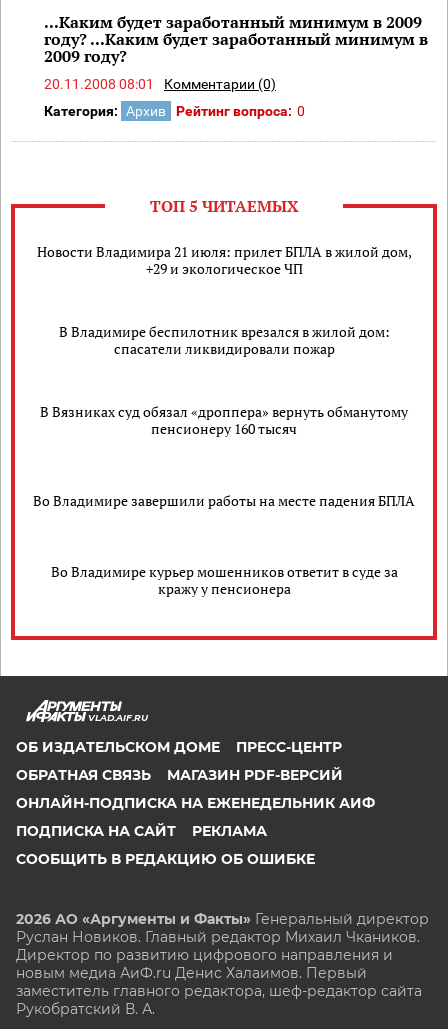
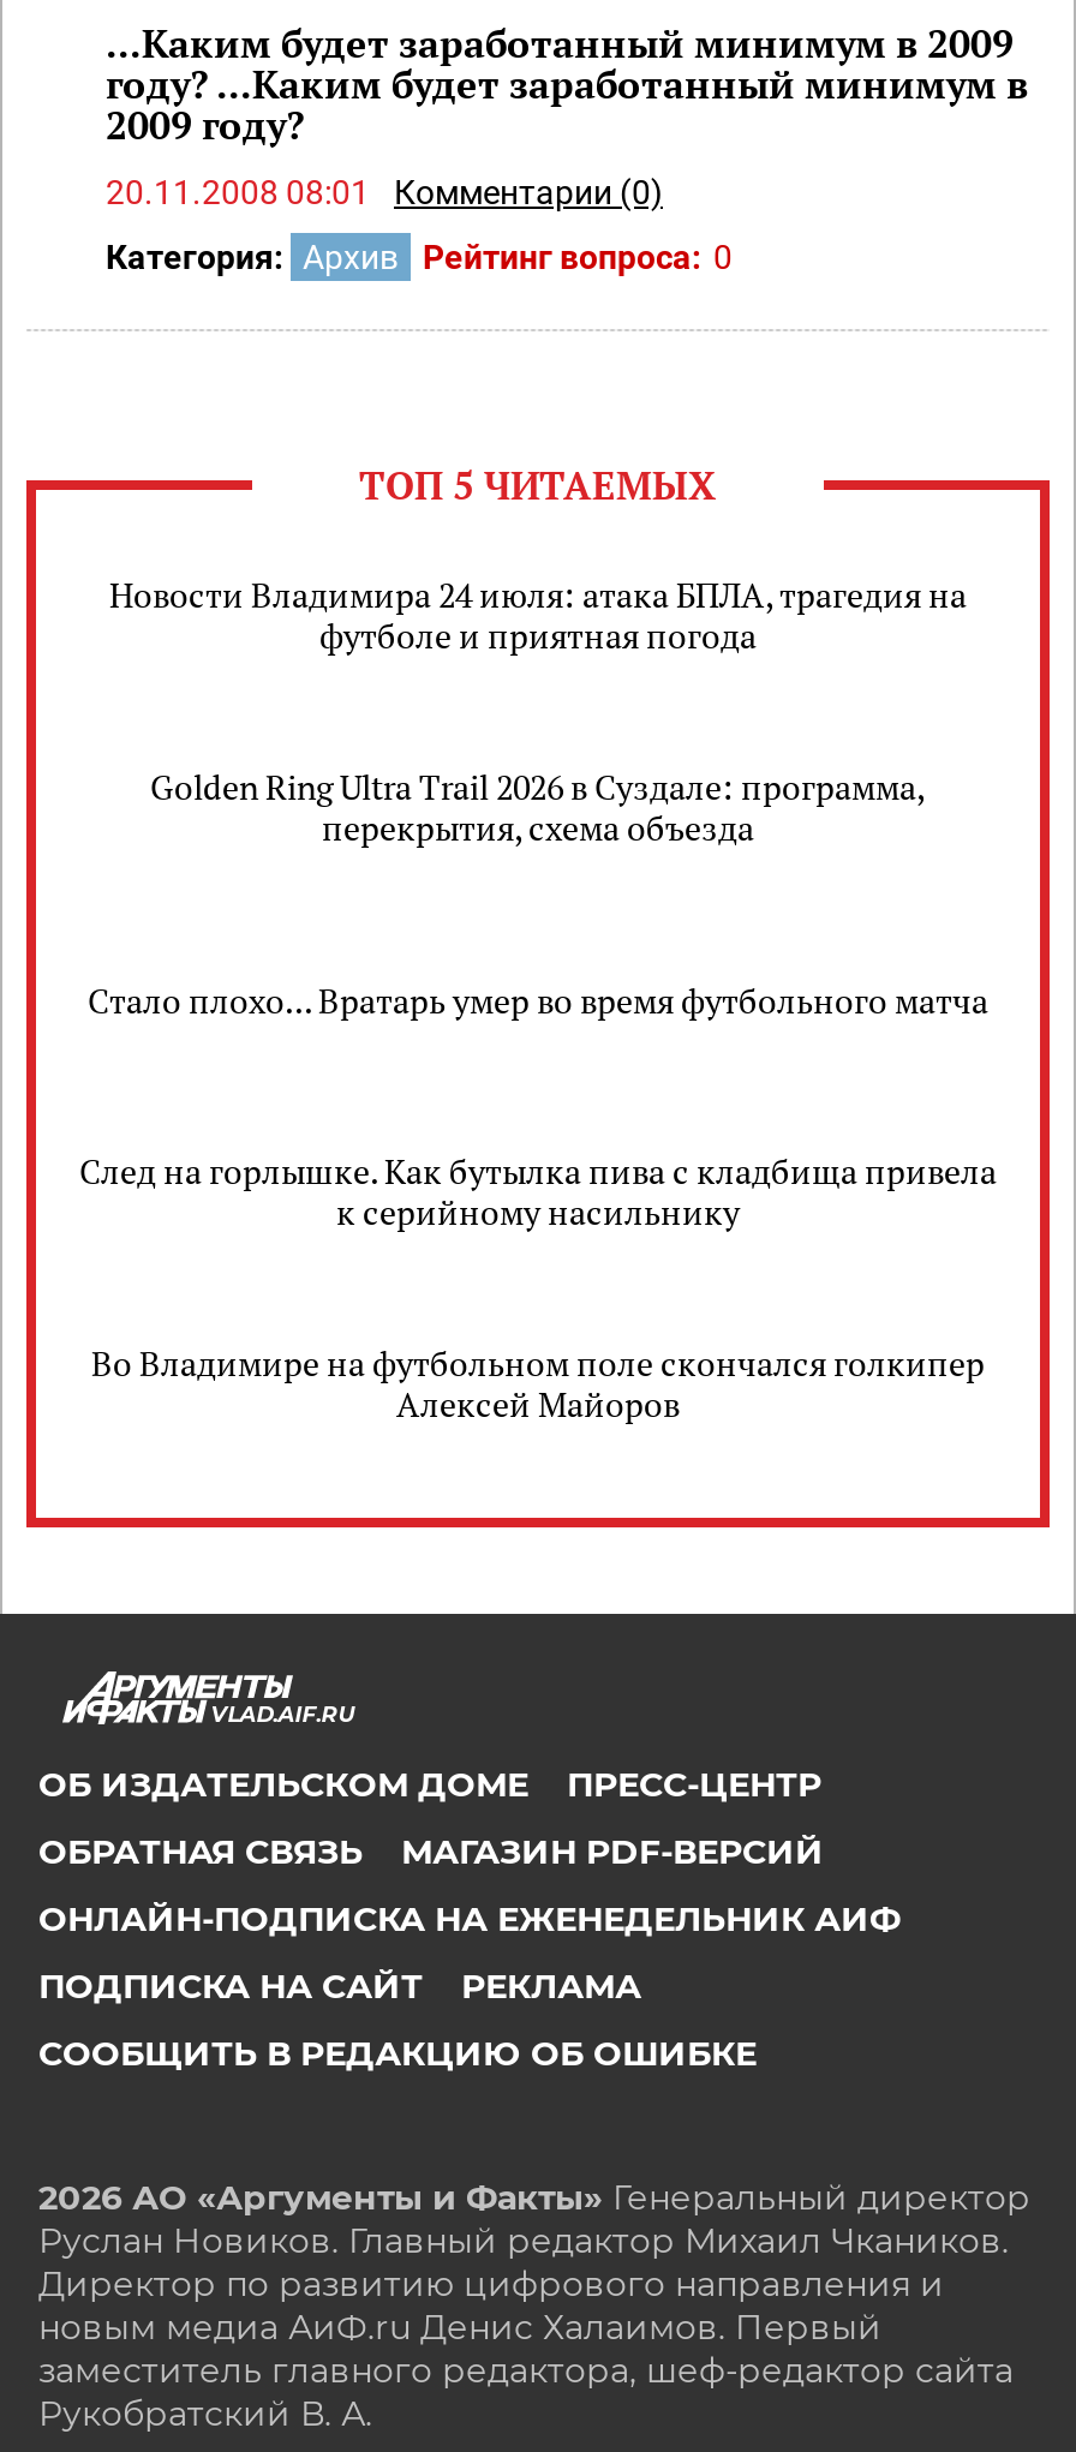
[36,242,411,278] Новости Владимира 21 июля: прилет БПЛА в жилой дом, | +29 и экологическое ЧП -> [109,572,967,658] Новости Владимира 24 июля: атака БПЛА, трагедия на | футболе и приятная погода
[58,322,389,358] В Владимире беспилотник врезался в жилой дом: | спасатели ликвидировали пожар -> [150,764,926,850] Golden Ring Ultra Trail 2026 в Суздале: программа, | перекрытия, схема объезда
[40,402,408,438] В Вязниках суд обязал «дроппера» вернуть обманутому | пенсионеру 160 тысяч -> [88,976,988,1022] Стало плохо... Вратарь умер во время футбольного матча
[33,490,415,509] Во Владимире завершили работы на месте падения БПЛА -> [79,1148,997,1234] След на горлышке. Как бутылка пива с кладбища привела | к серийному насильнику
[50,562,397,598] Во Владимире курьер мошенников ответит в суде за | кражу у пенсионера -> [91,1340,985,1427] Во Владимире на футбольном поле скончался голкипер | Алексей Майоров

